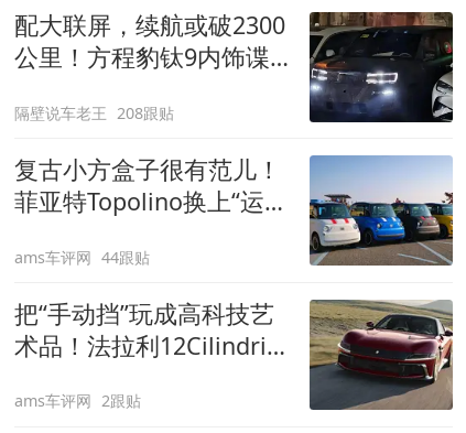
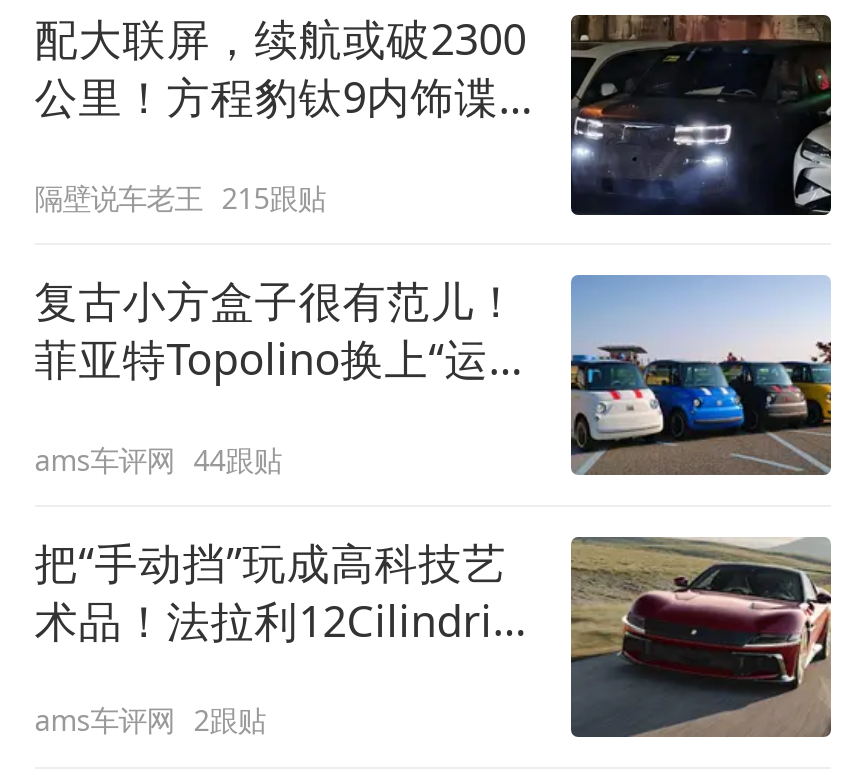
[14,102,174,123] 隔壁说车老王 208跟贴 -> [34,179,326,217] 隔壁说车老王 215跟贴

